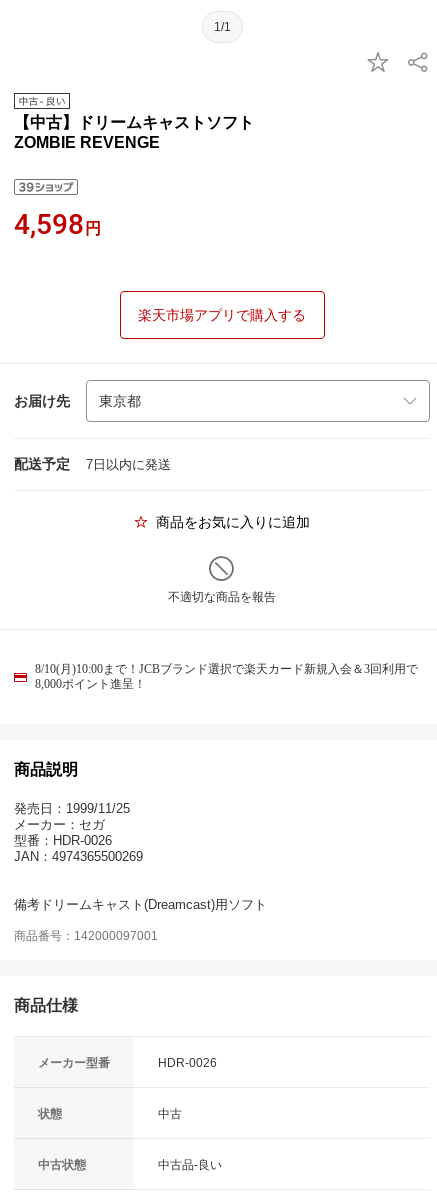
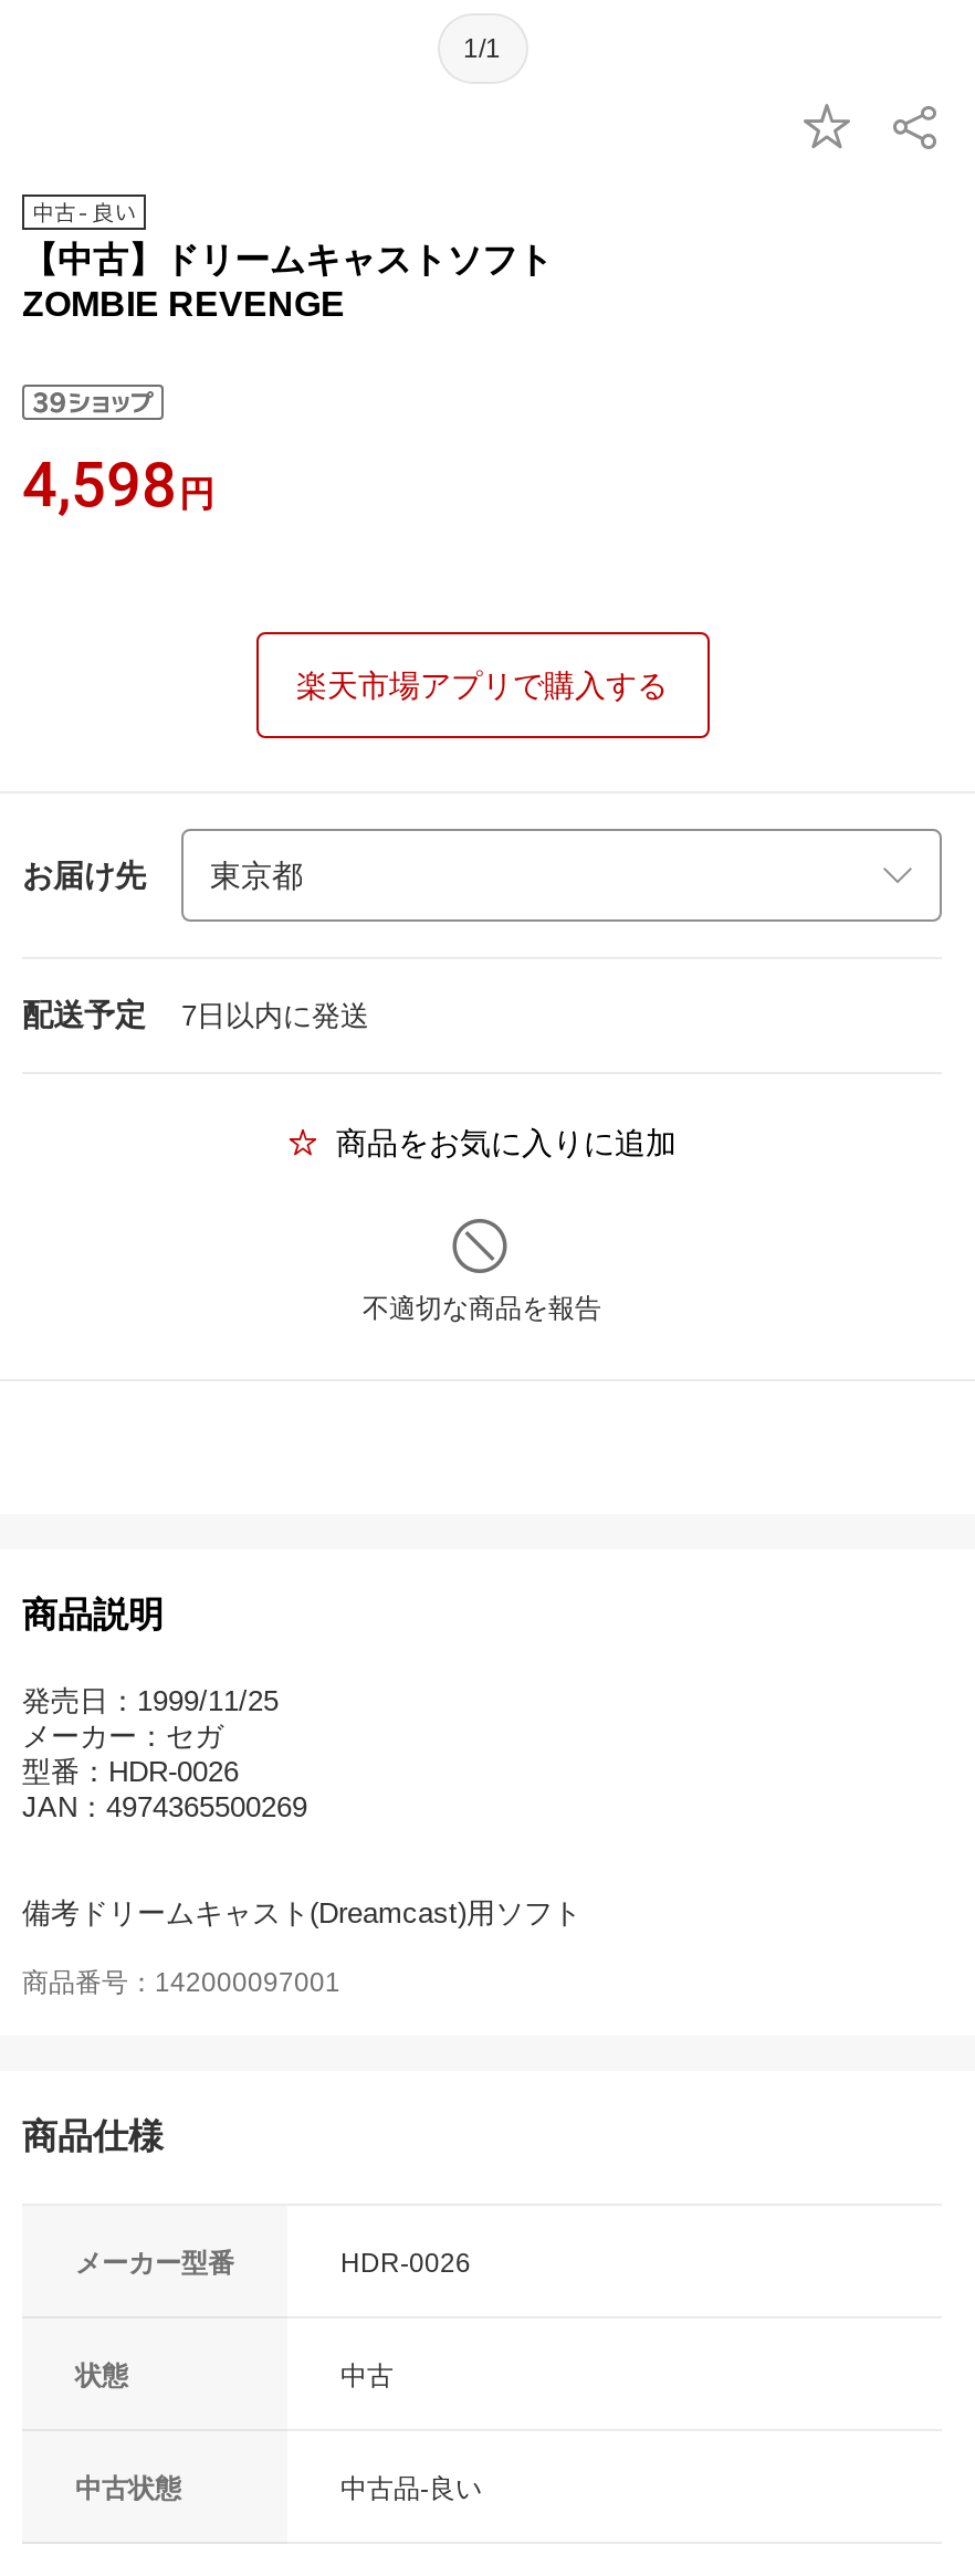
[35,662,418,691] 8/10(月)10:00まで！JCBブランド選択で楽天カード新規入会＆3回利用で | 8,000ポイント進呈！ -> none

